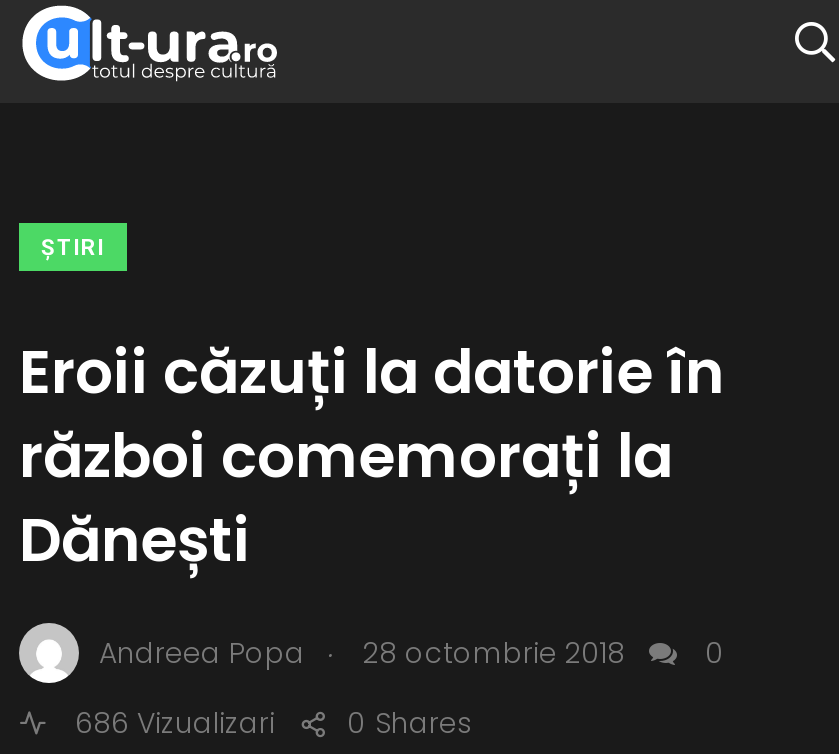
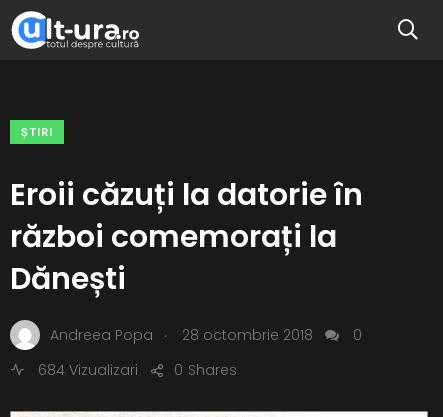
[67,703,473,743] 686 Vizualizari 0 Shares -> [34,360,237,380] 684 Vizualizari 0 Shares

